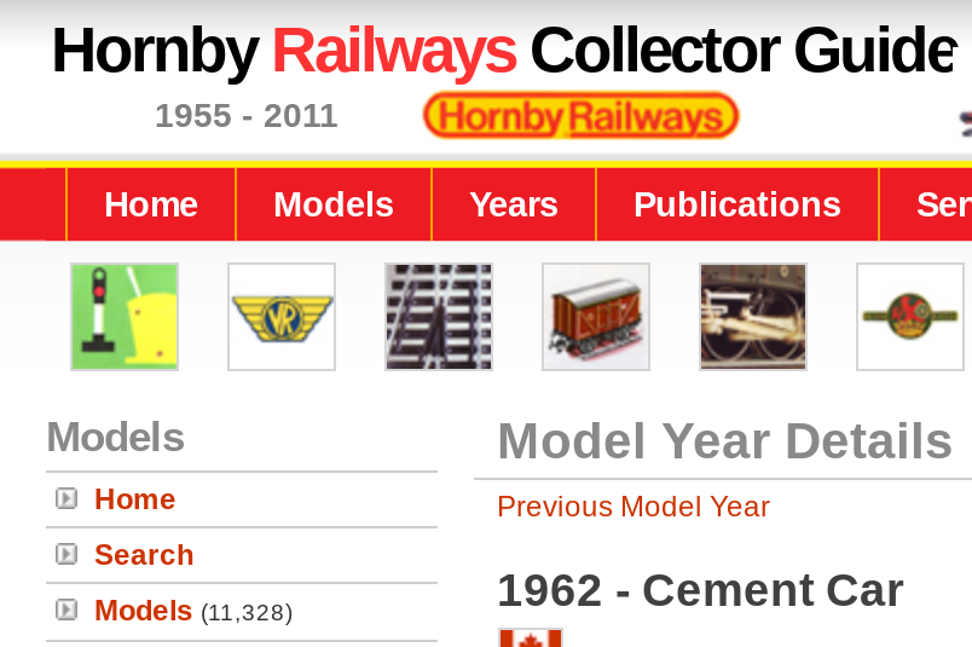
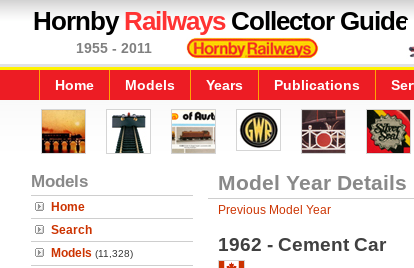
[70,262,179,371] [image] -> [41,110,86,154] [image]
[232,272,334,369] [image] -> [108,112,149,154] [image]
[384,262,493,371] [image] -> [171,110,215,153] [image]
[546,270,643,362] [image] -> [239,111,278,150] [image]
[699,265,805,369] [image] -> [302,111,345,153] [image]
[858,265,962,369] [image] -> [366,109,411,154] [image]

